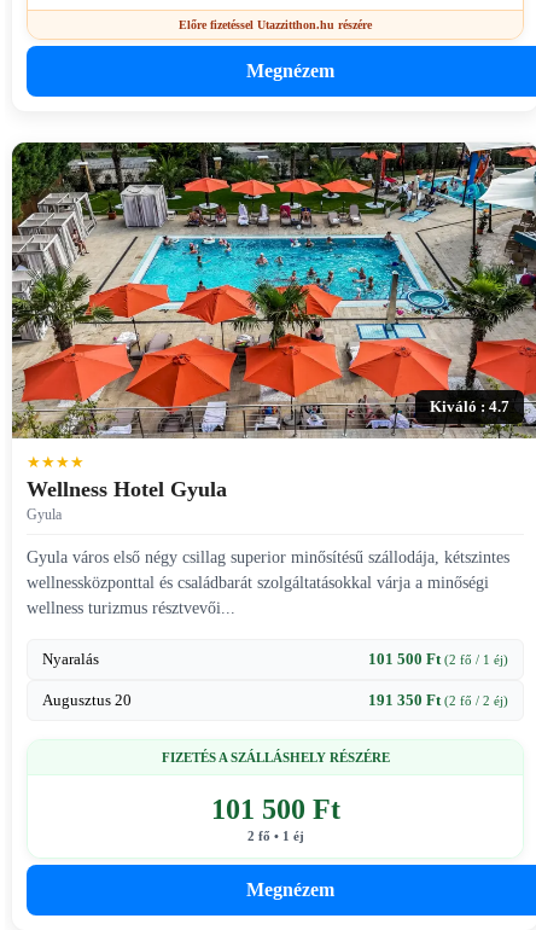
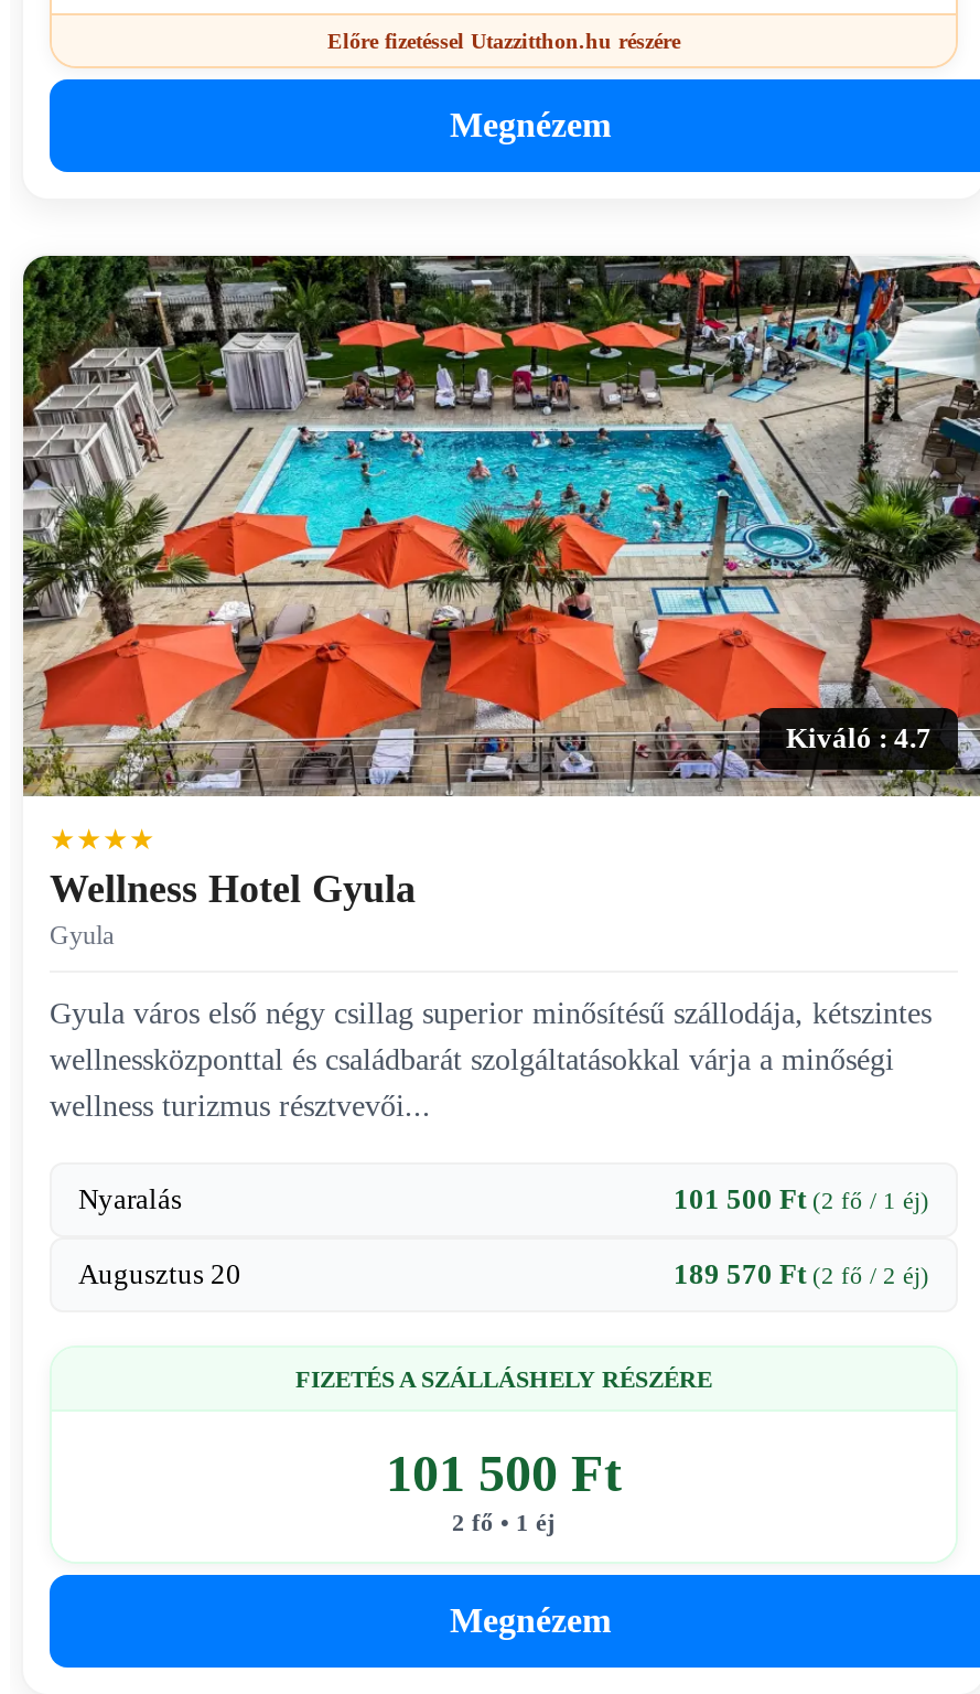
[368,691,508,709] 191 350 Ft (2 fő / 2 éj) -> [674,1257,929,1290] 189 570 Ft (2 fő / 2 éj)

